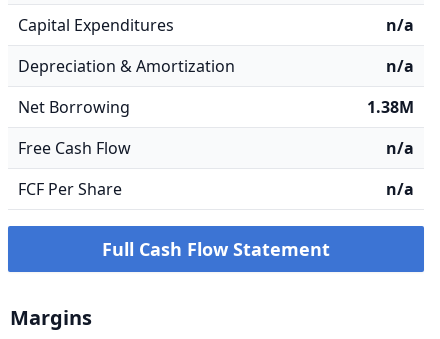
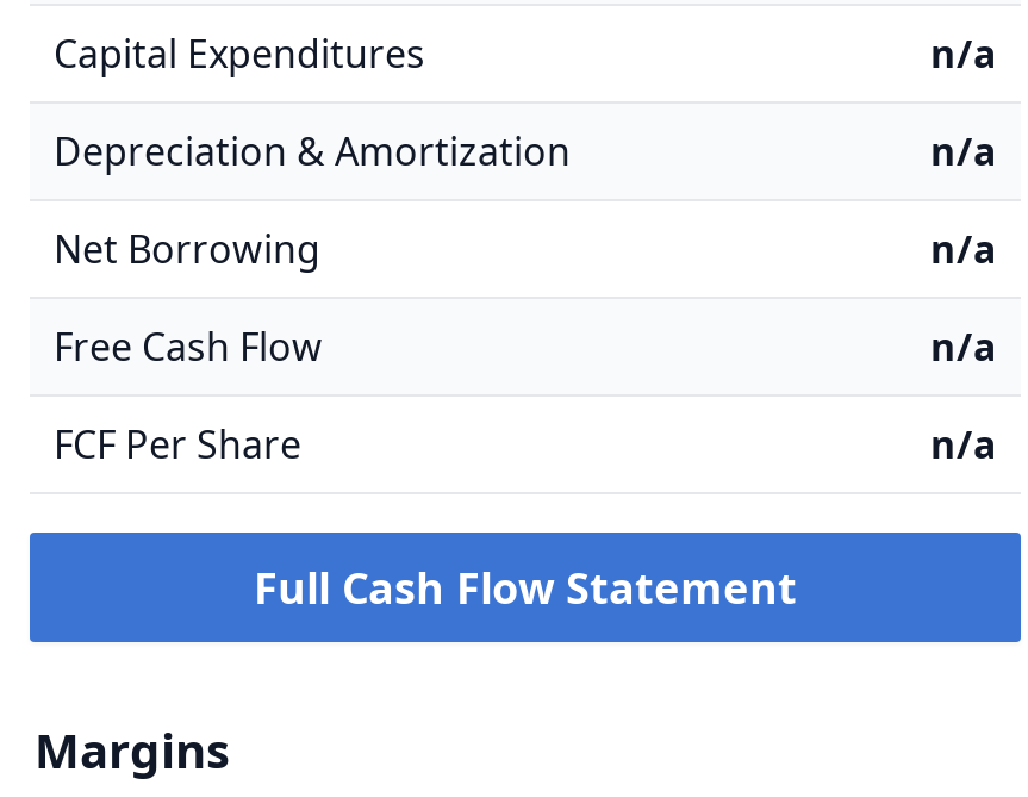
[367,96,414,118] 1.38M -> [930,223,997,275] n/a

